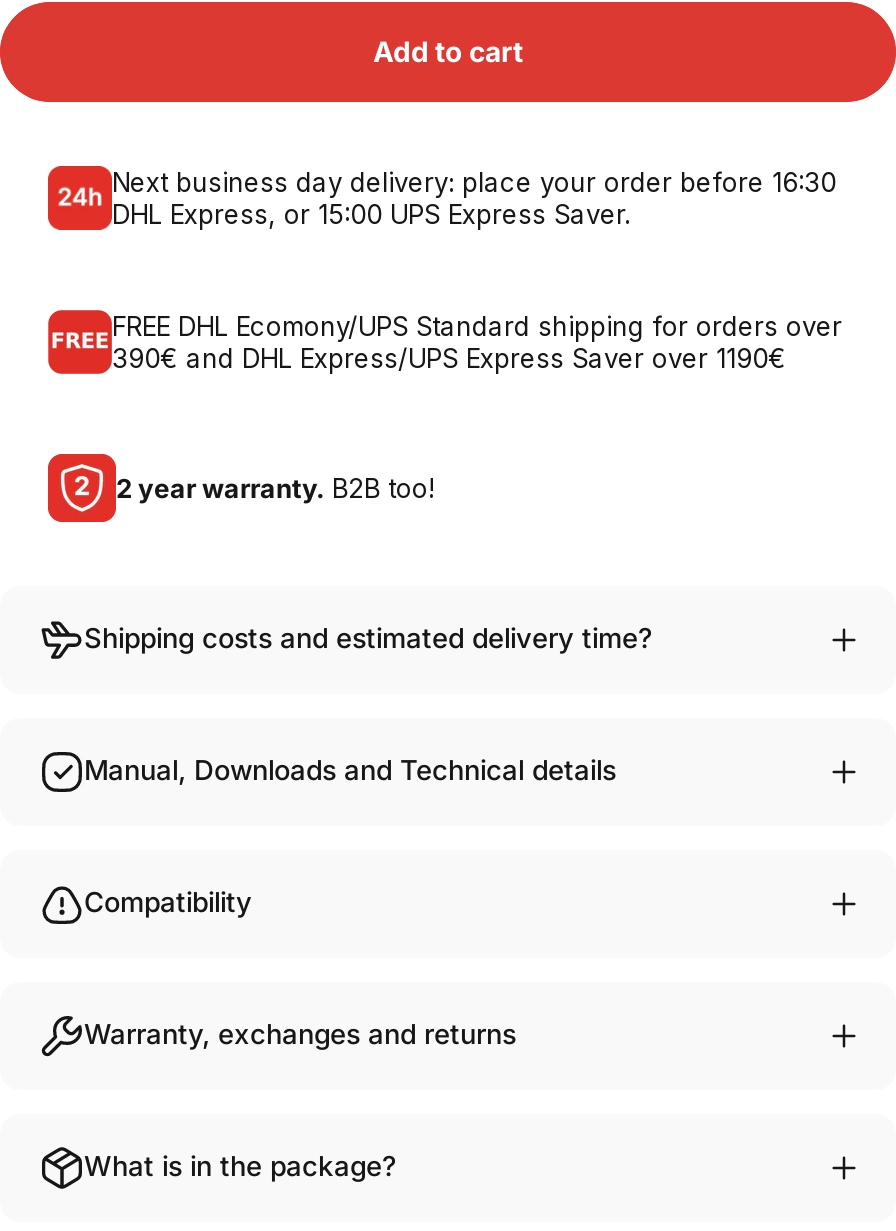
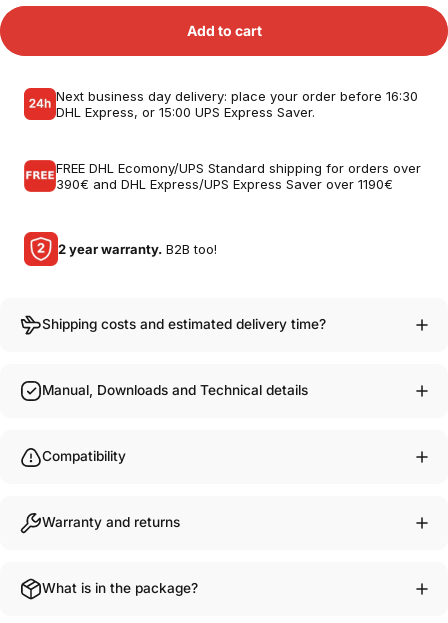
[84,1018,516,1050] Warranty, exchanges and returns -> [42,514,180,530] Warranty and returns

